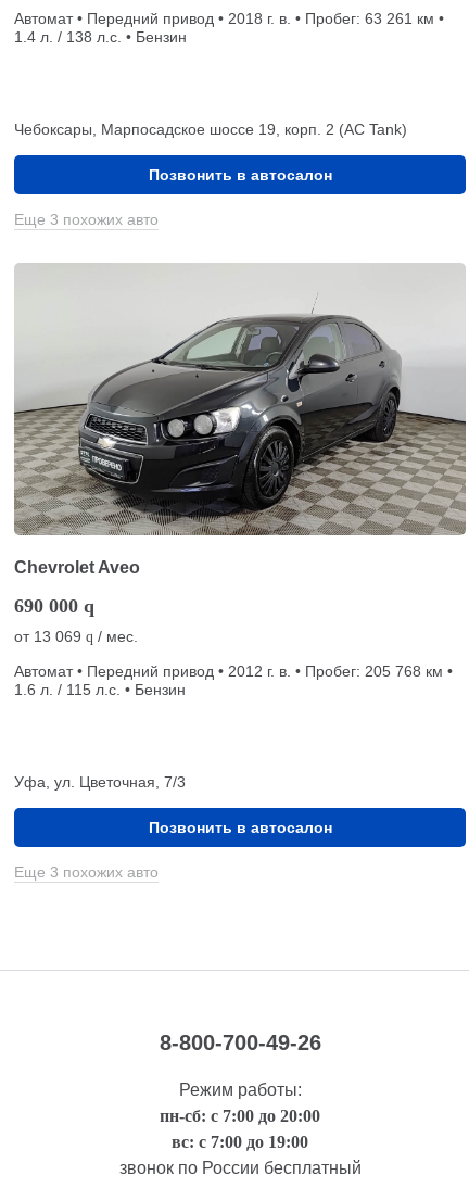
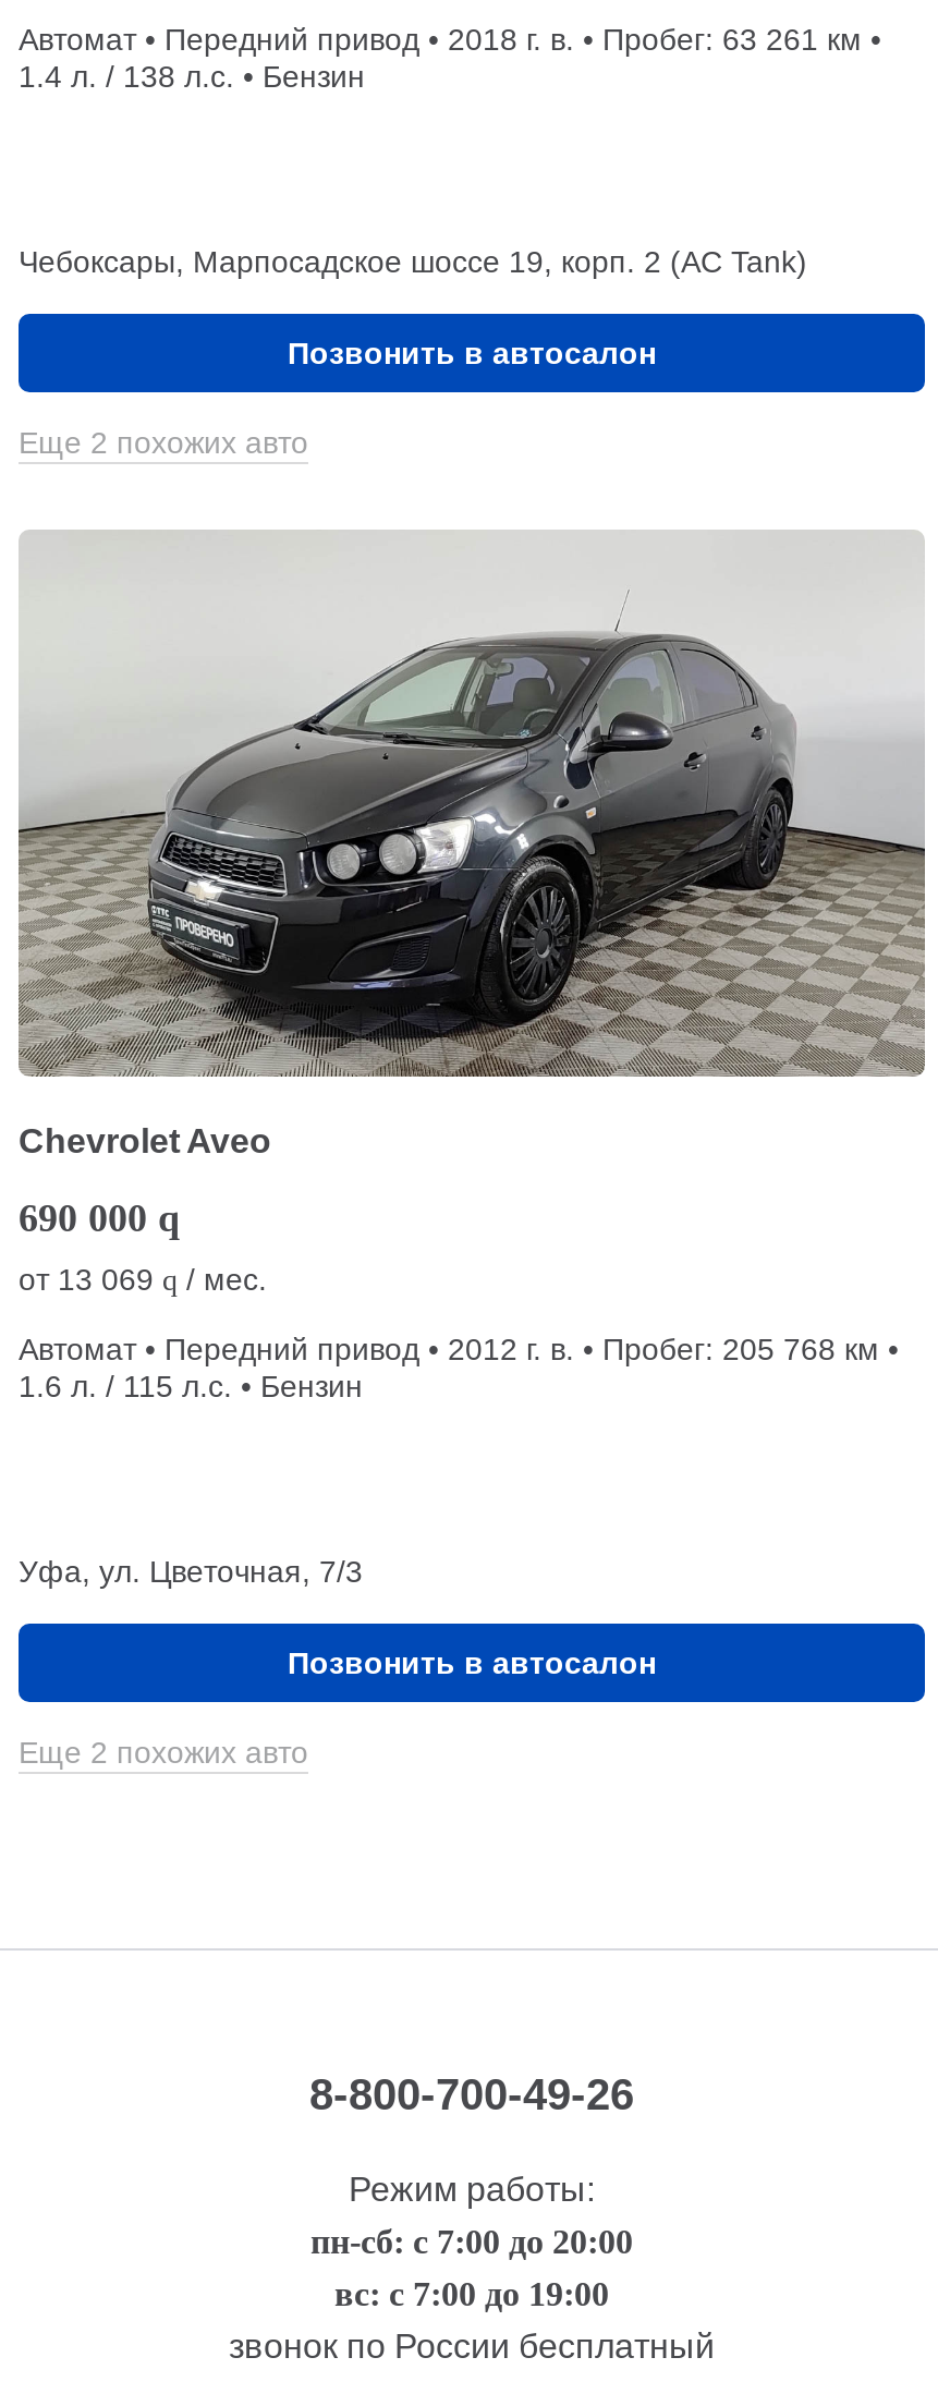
[14,210,159,228] Еще 3 похожих авто -> [19,425,308,459] Еще 2 похожих авто
[14,863,159,880] Еще 3 похожих авто -> [19,1734,308,1769] Еще 2 похожих авто

